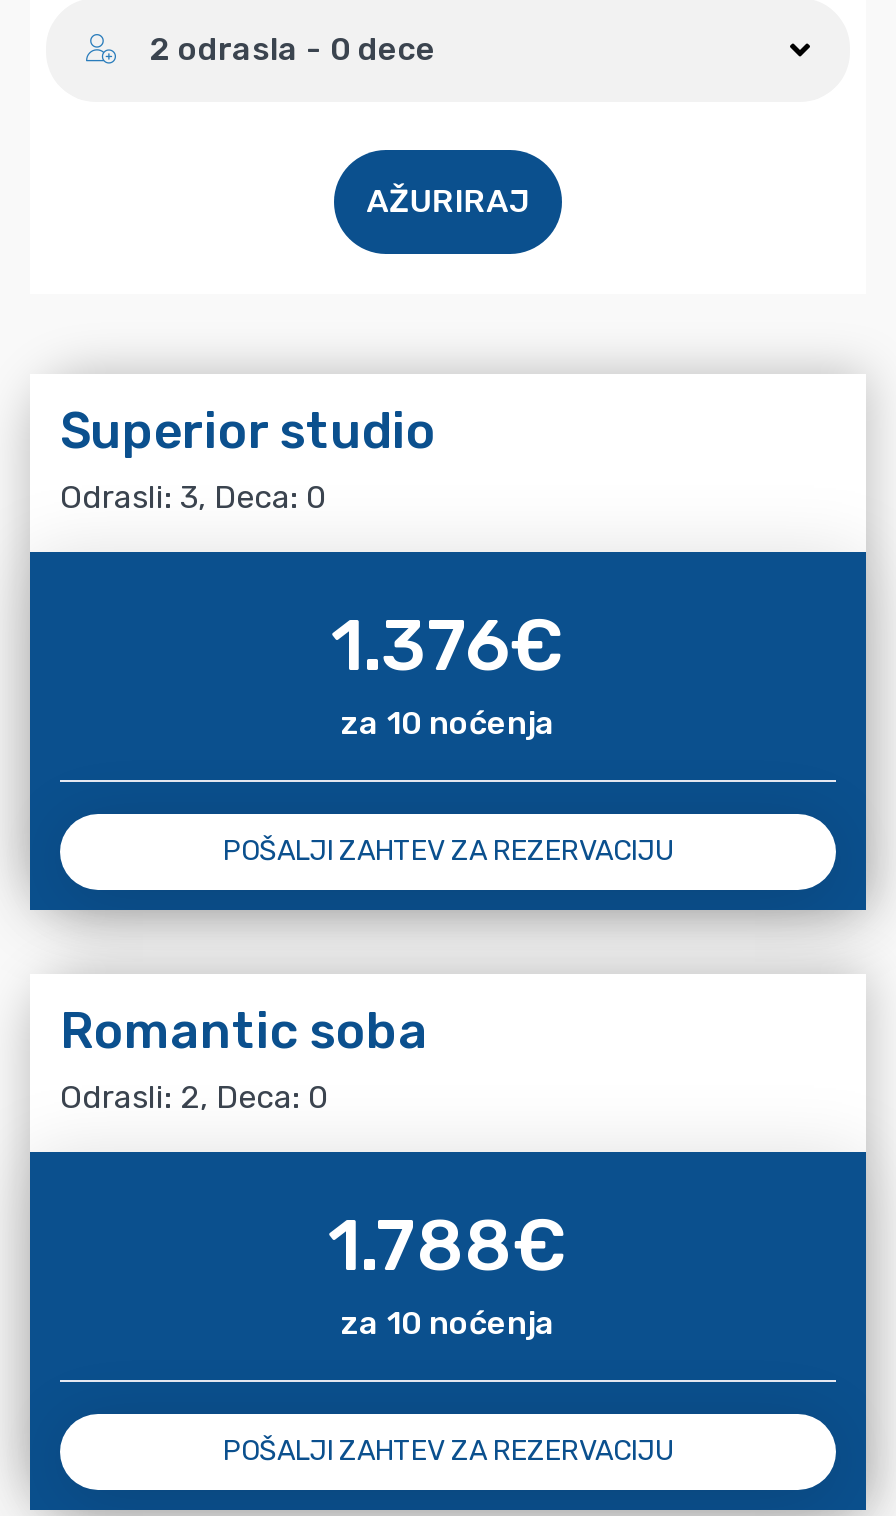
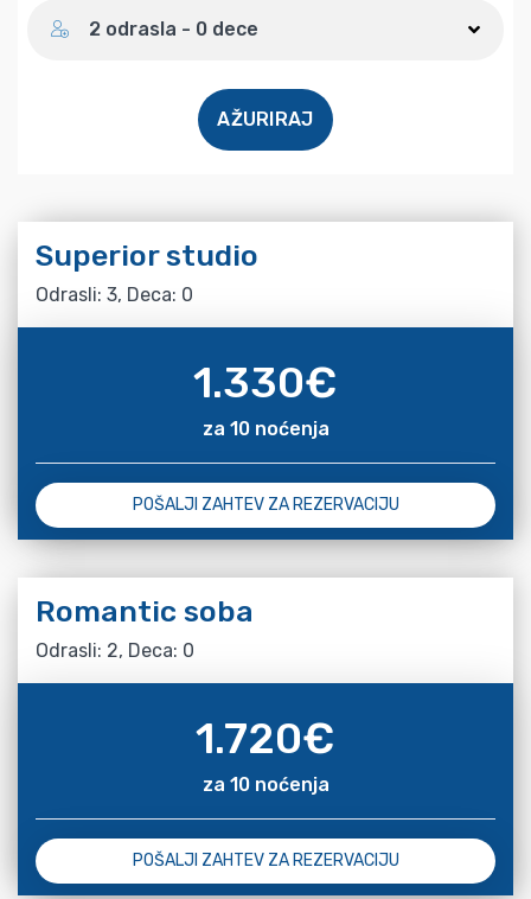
[331,602,565,688] 1.376€ -> [193,357,338,408] 1.330€
[328,1202,568,1288] 1.788€ -> [196,713,335,764] 1.720€

